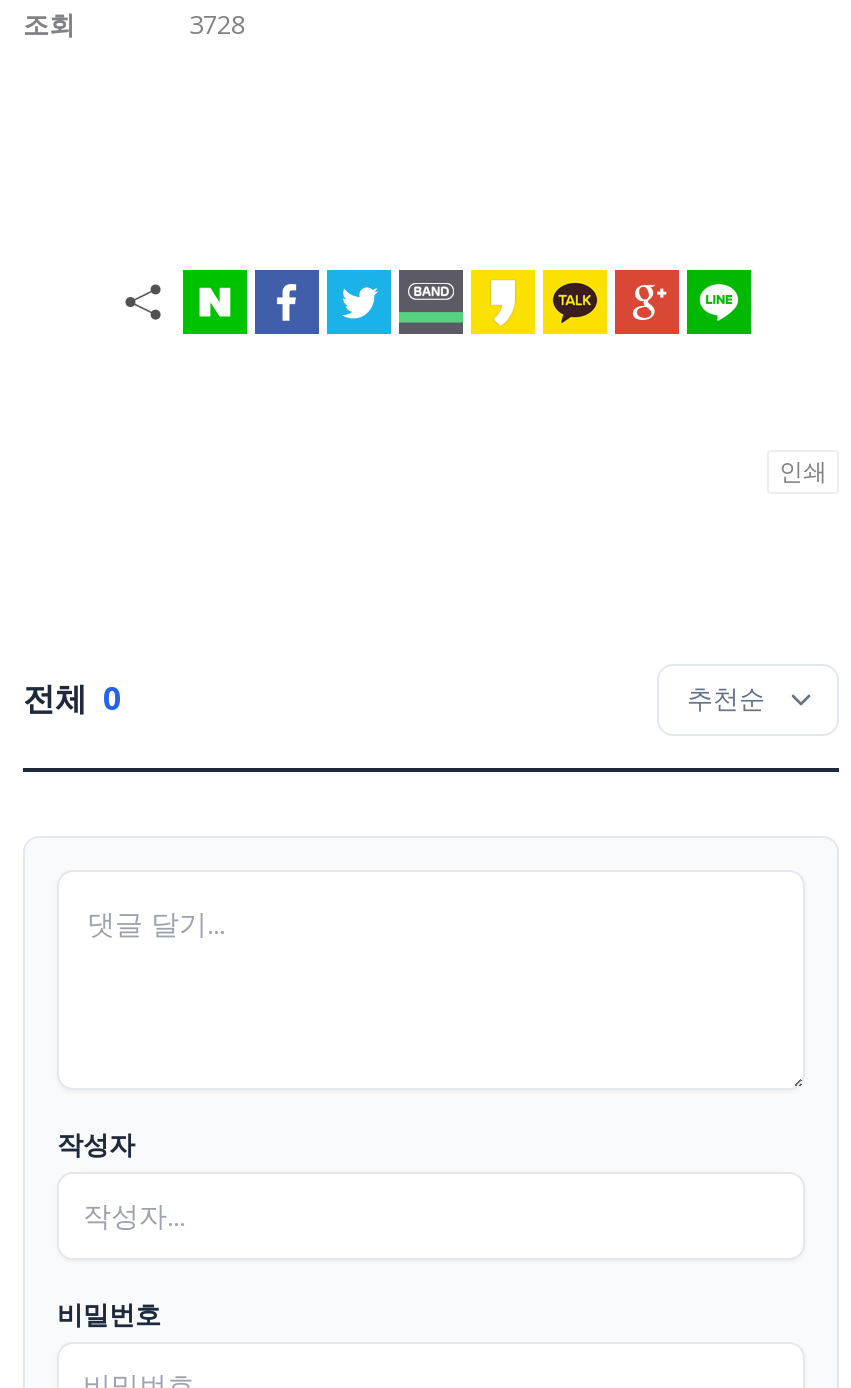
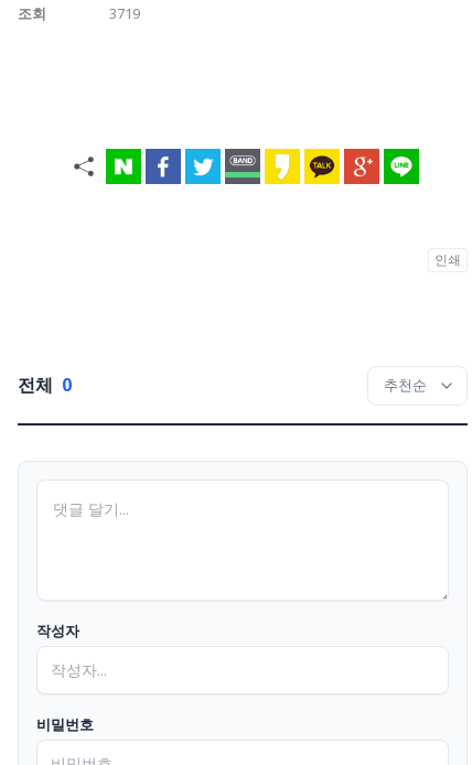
[183,5,245,41] 3728 -> [106,3,140,23] 3719

